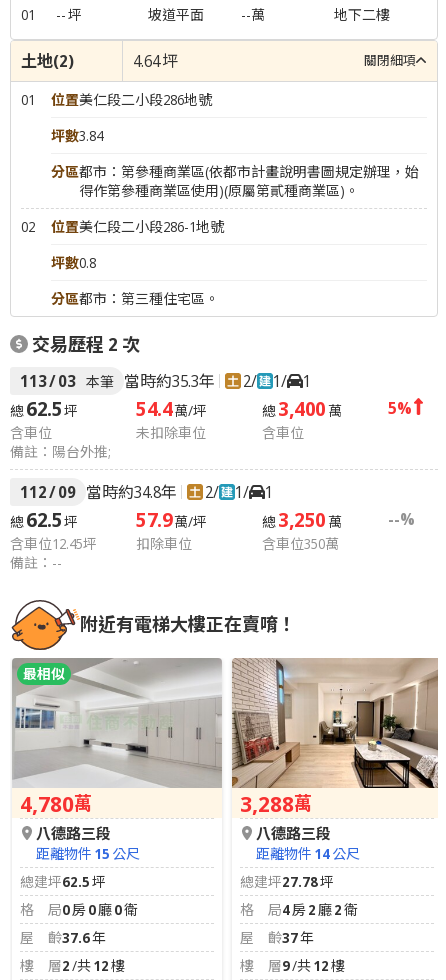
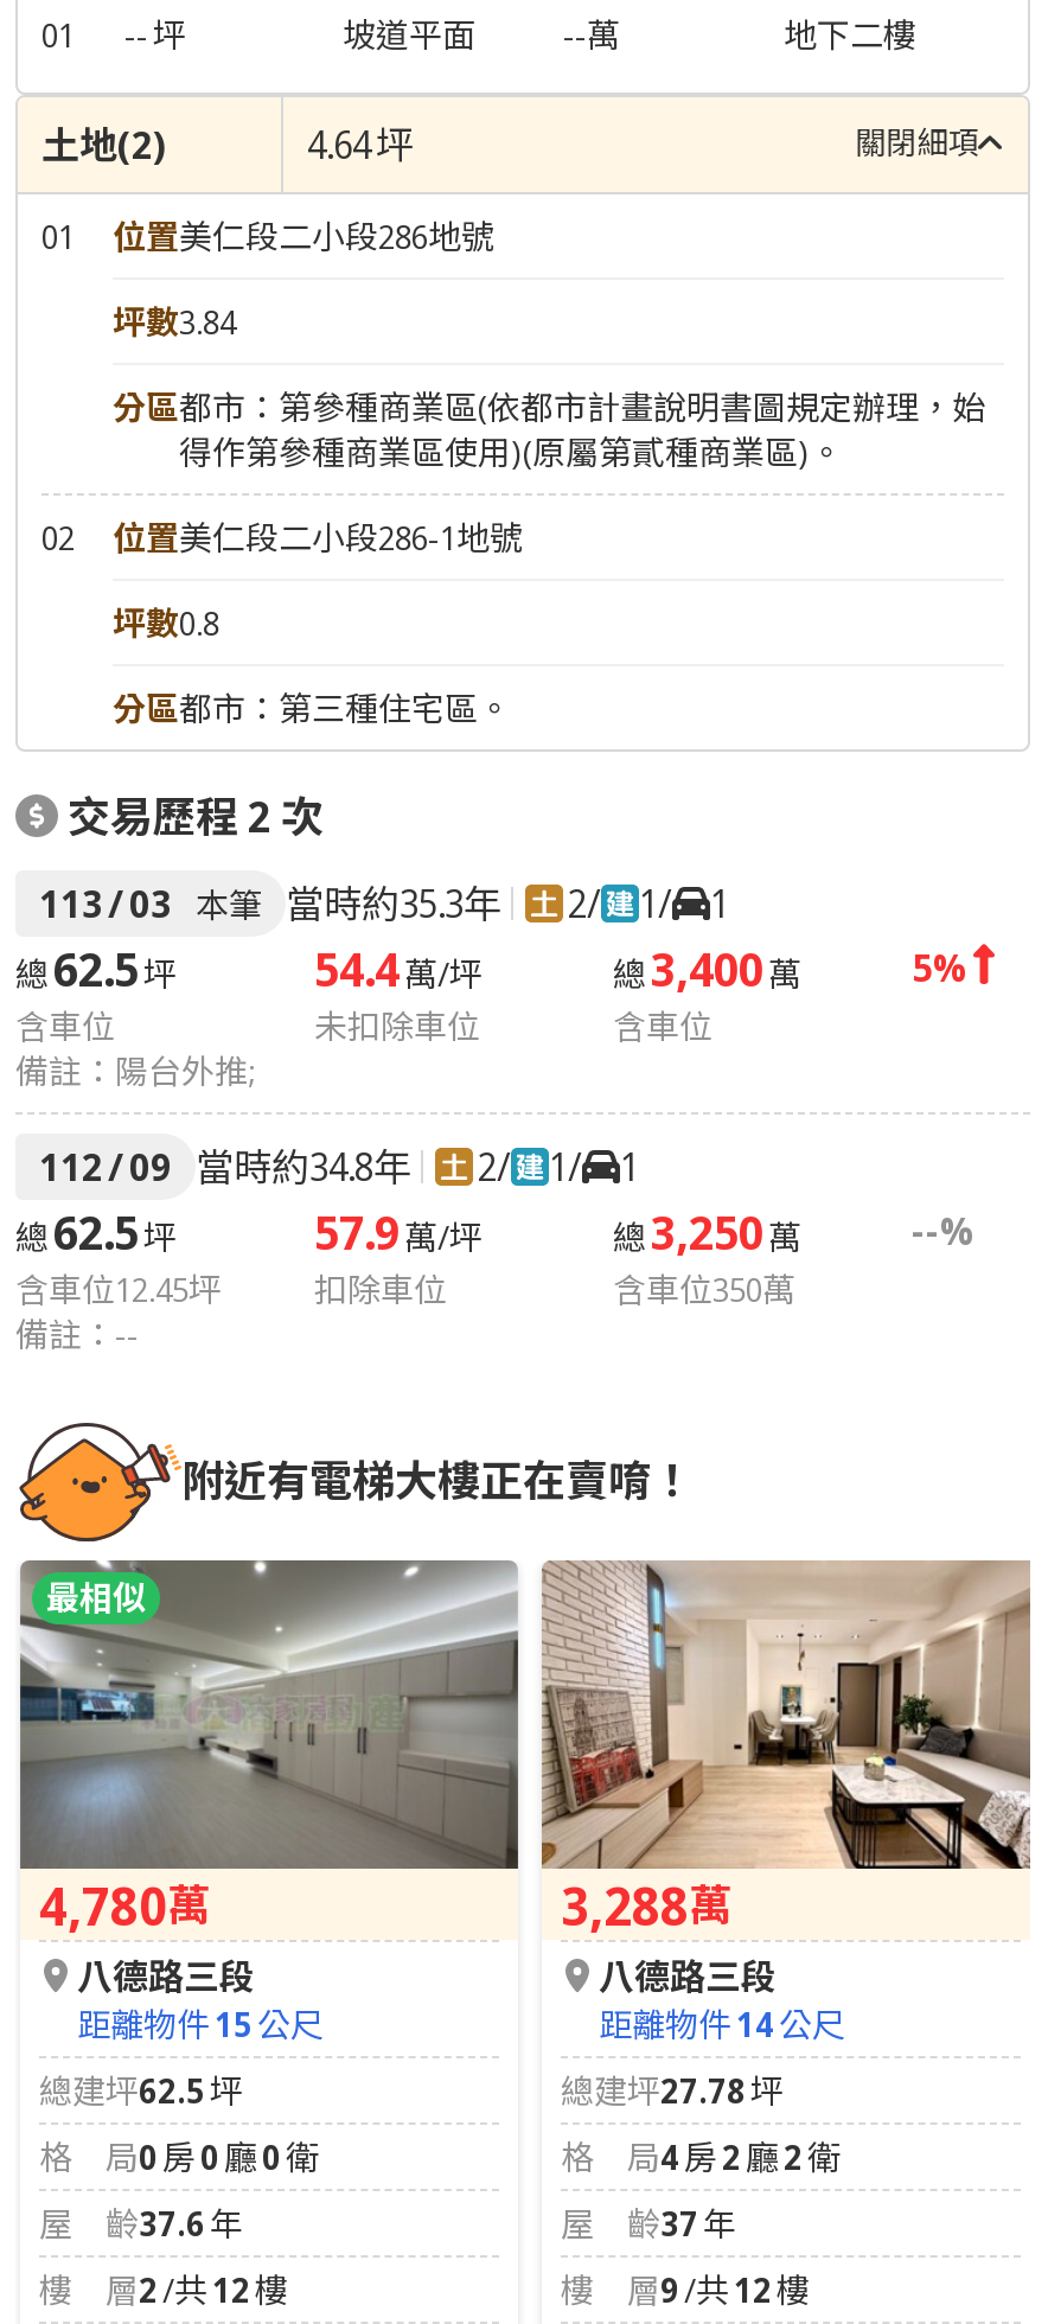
[12,658,222,788] [image] -> [20,1560,520,1871] [image]

